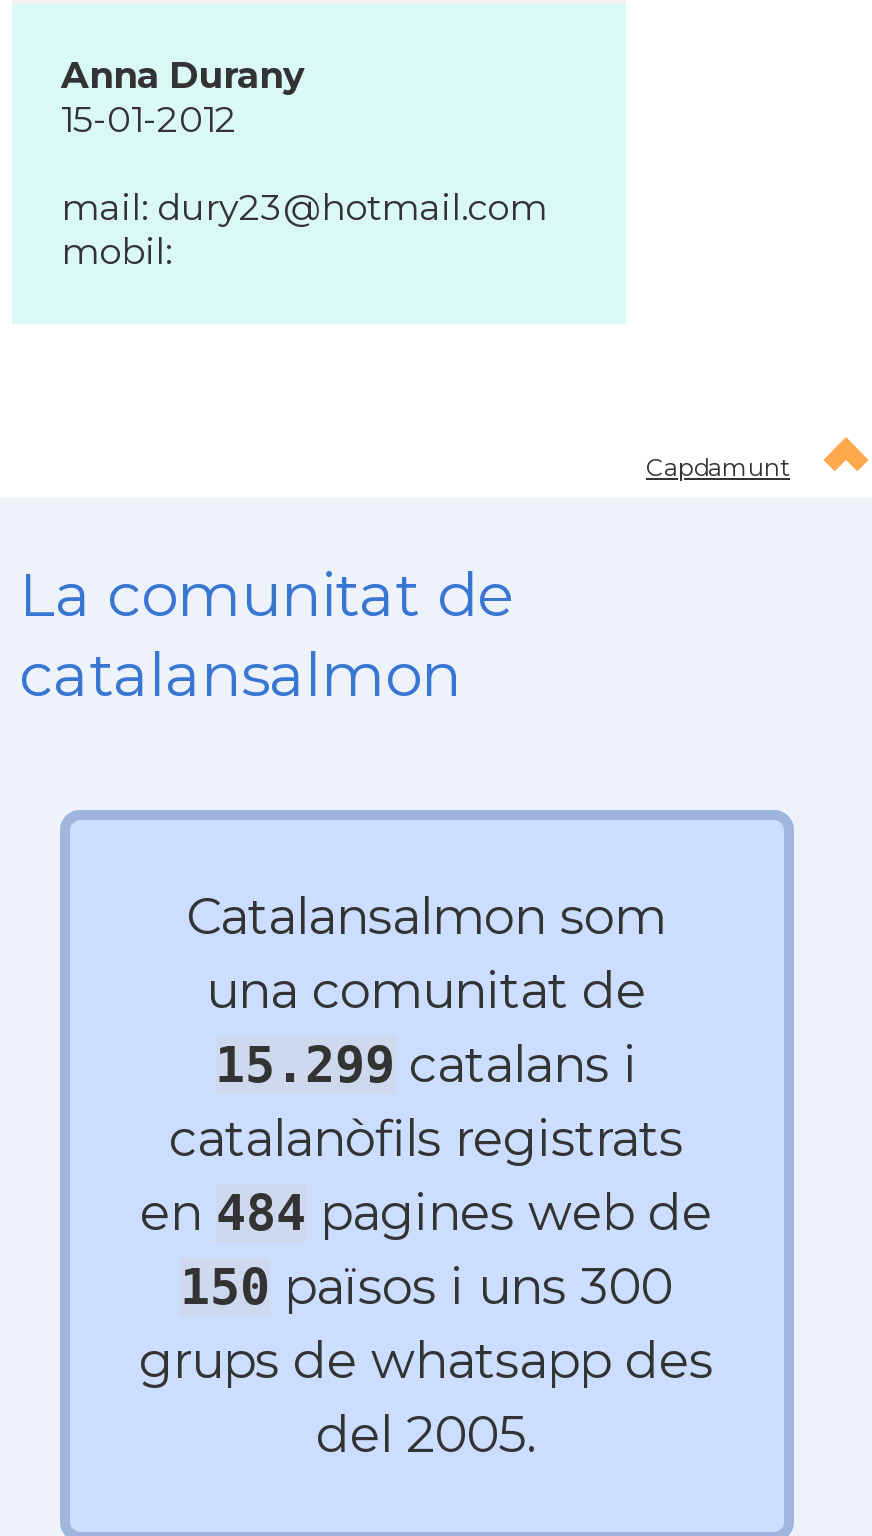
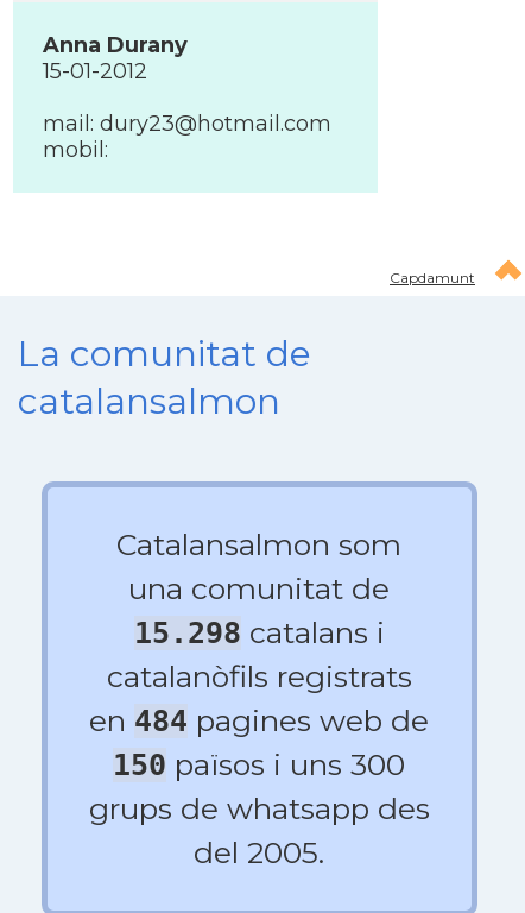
[215,1034,637,1094] 15.299 catalans i -> [134,615,384,650] 15.298 catalans i

